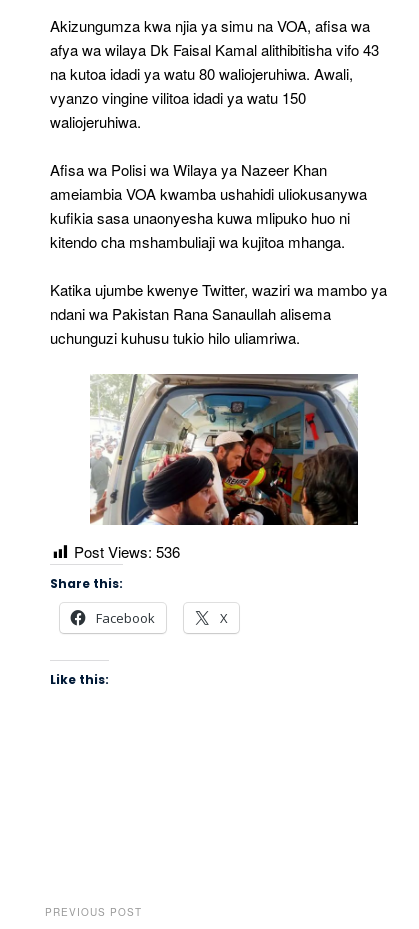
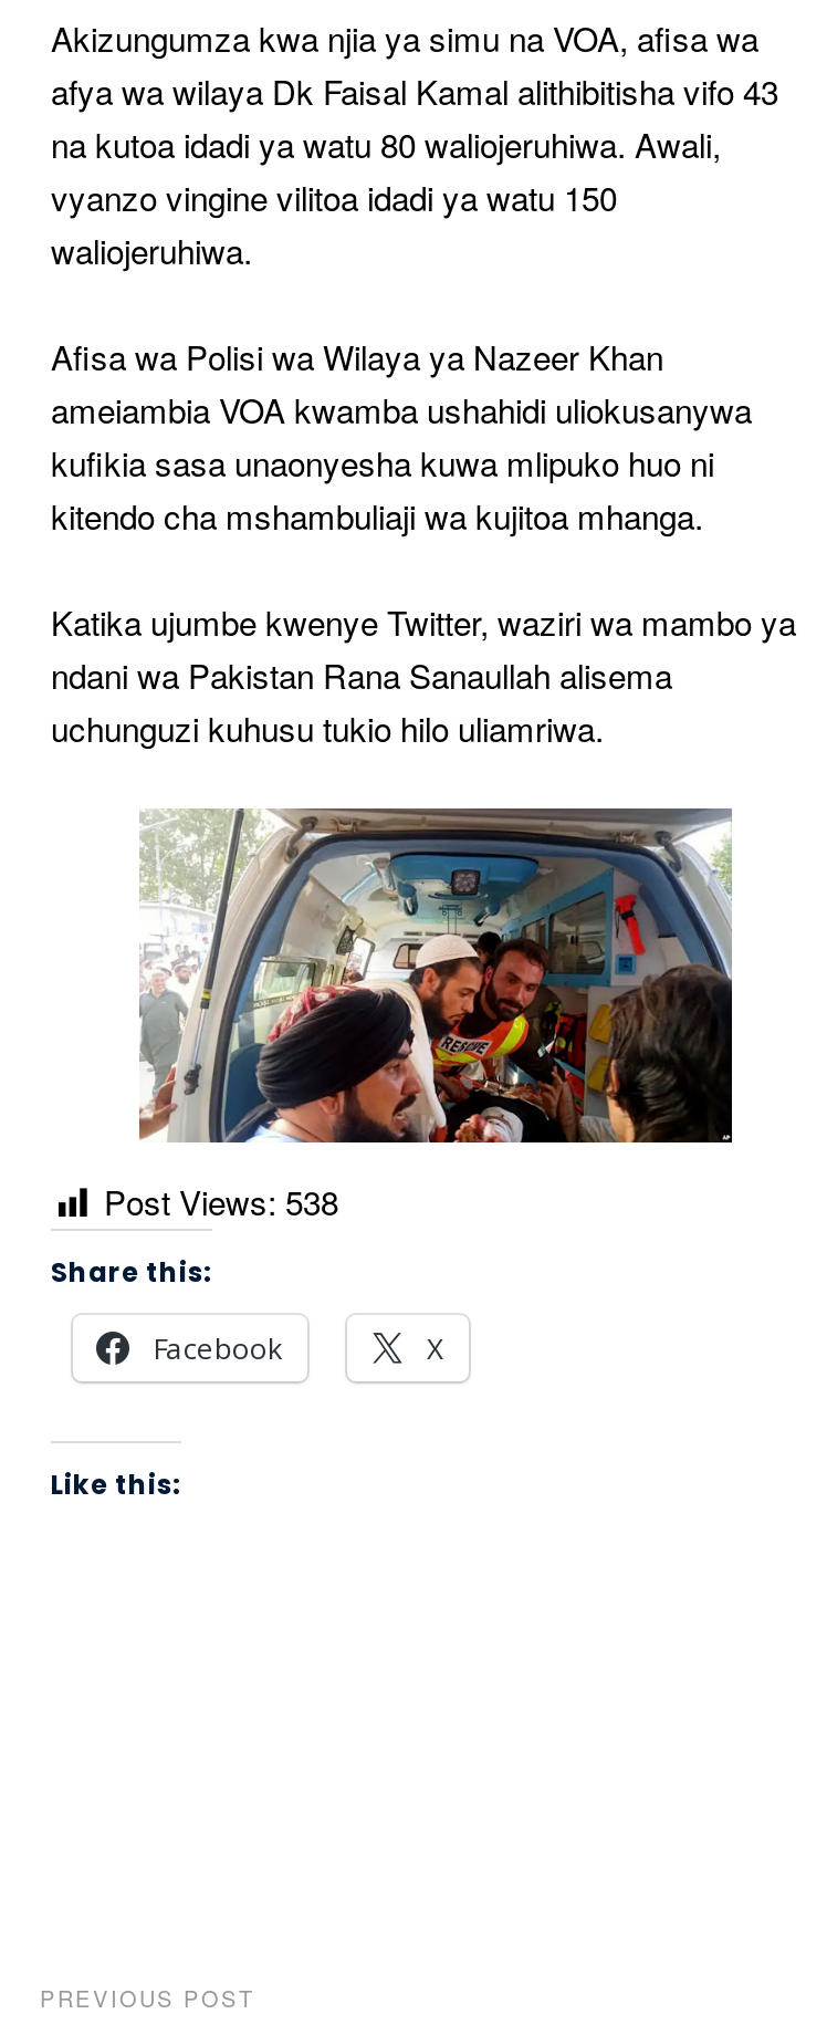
[74,540,180,561] Post Views: 536 -> [104,1177,338,1223] Post Views: 538

